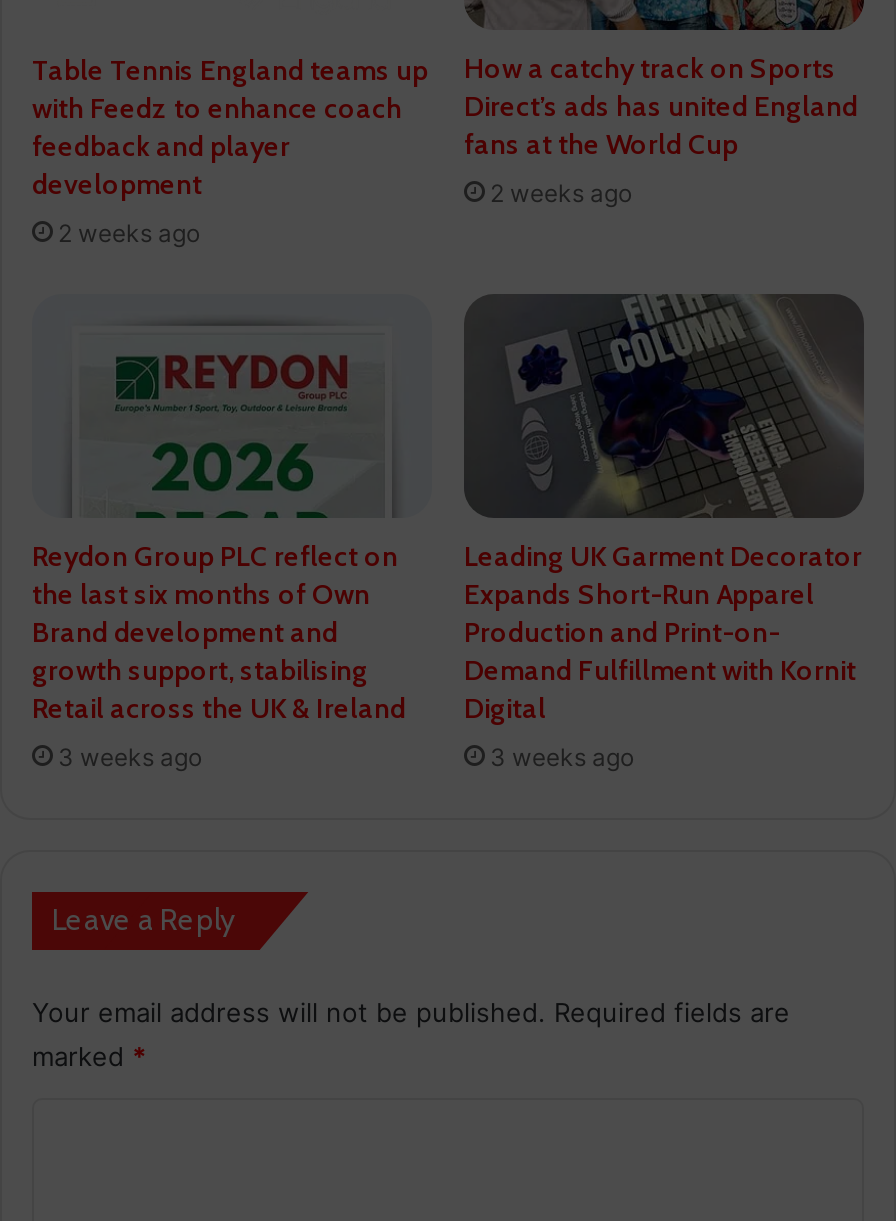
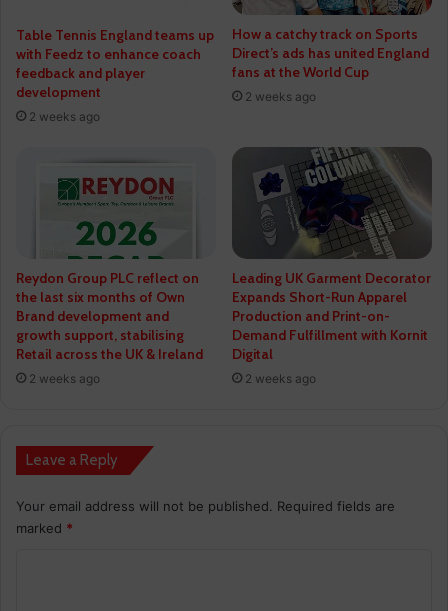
[58,742,202,772] 3 weeks ago -> [29,371,100,386] 2 weeks ago
[490,742,634,772] 3 weeks ago -> [245,371,316,386] 2 weeks ago

